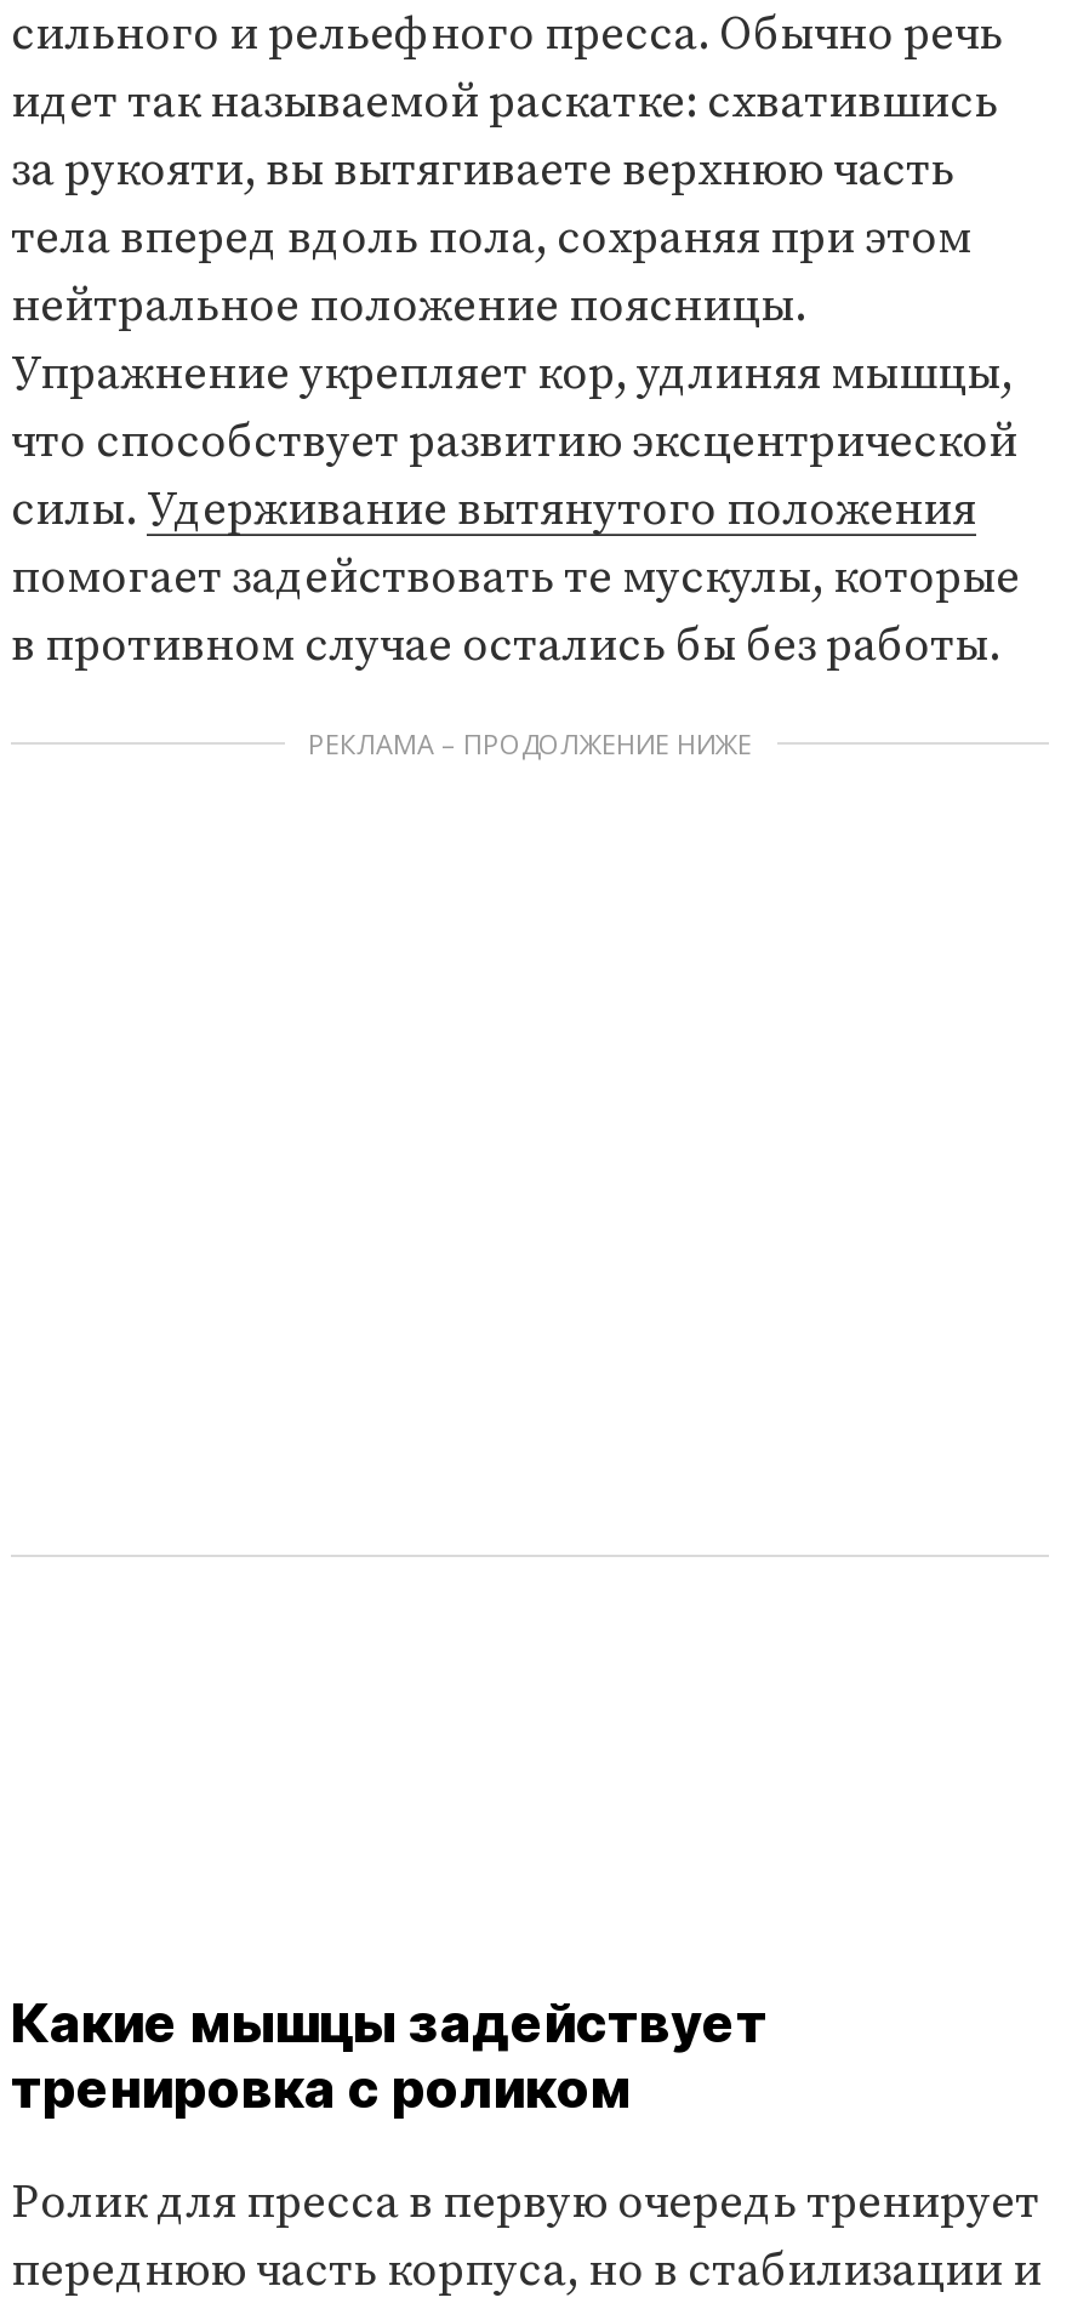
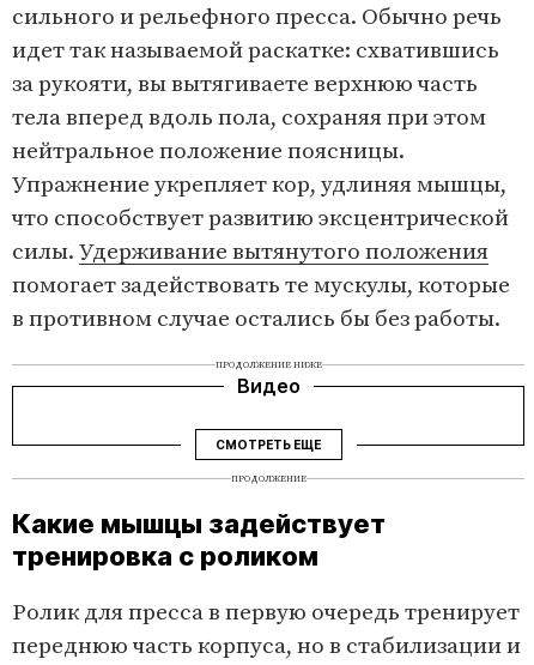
[308,725,752,762] РЕКЛАМА – ПРОДОЛЖЕНИЕ НИЖЕ -> [215,359,321,485] ПРОДОЛЖЕНИЕ НИЖЕ | Видео | СМОТРЕТЬ ЕЩЕ | ПРОДОЛЖЕНИЕ

